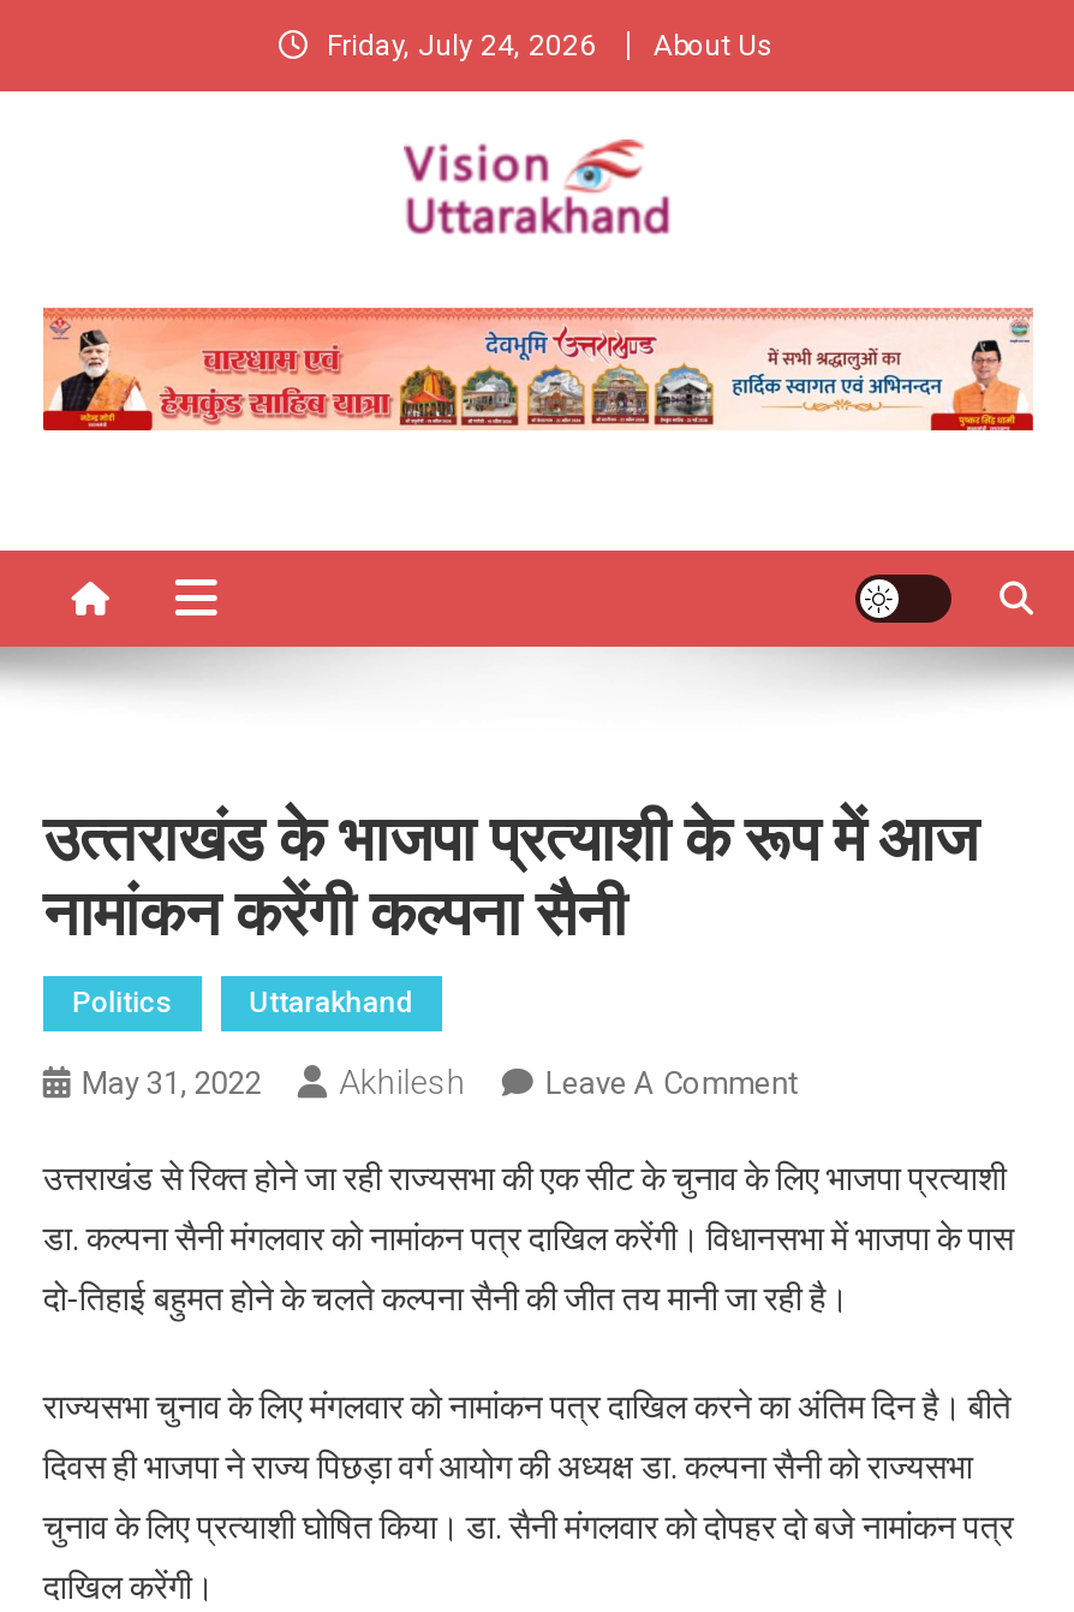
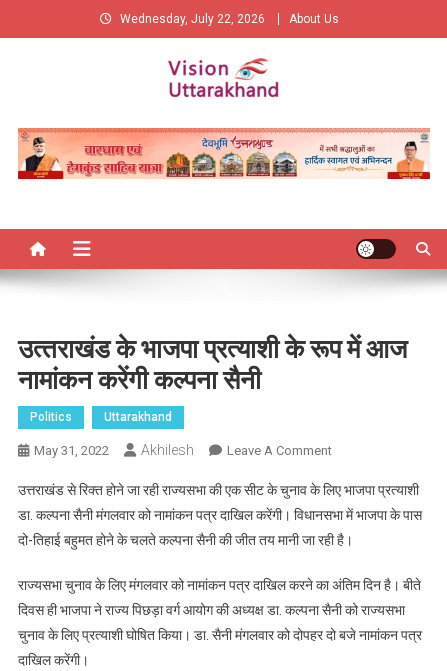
[327,29,596,63] Friday, July 24, 2026 -> [119,12,264,26] Wednesday, July 22, 2026

